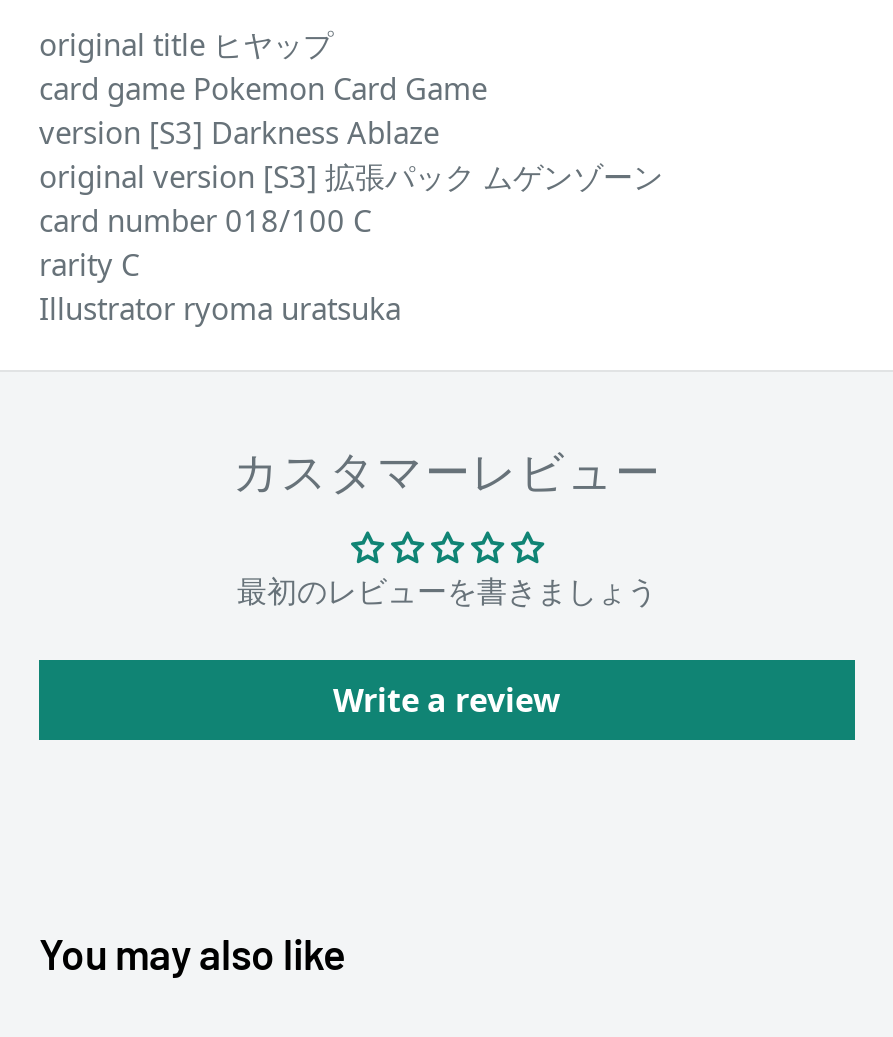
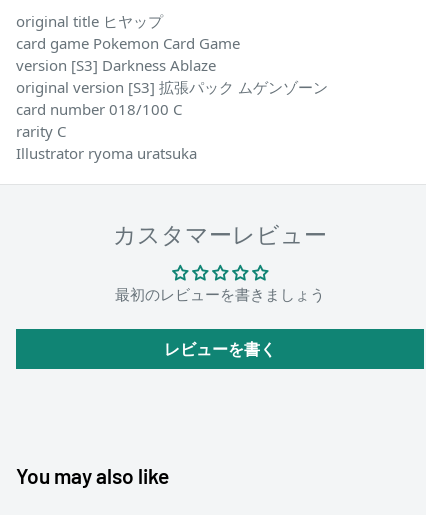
[333,678,561,722] Write a review -> [164,338,276,360] レビューを書く

